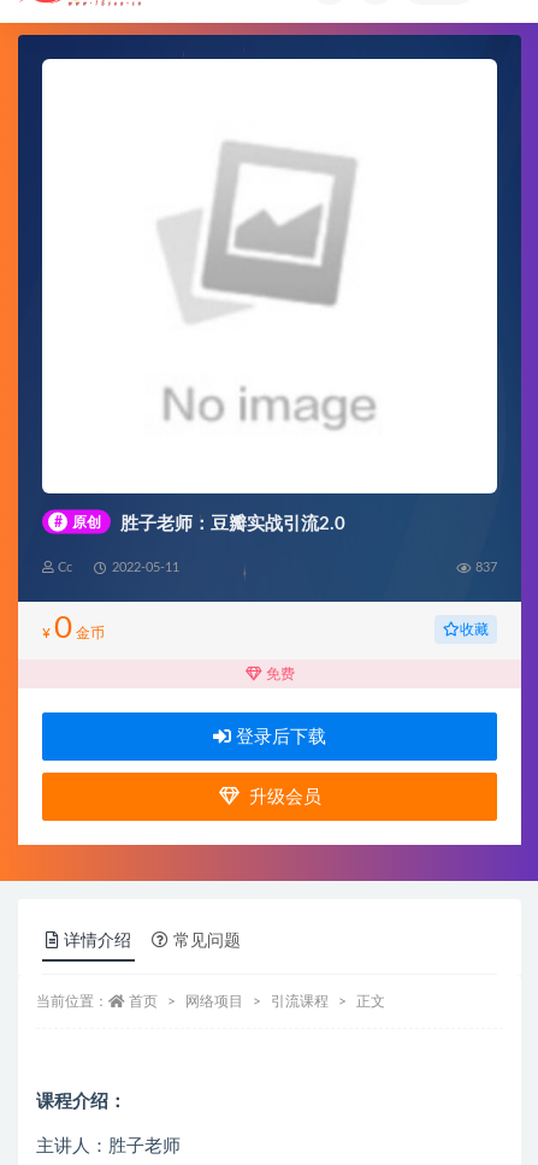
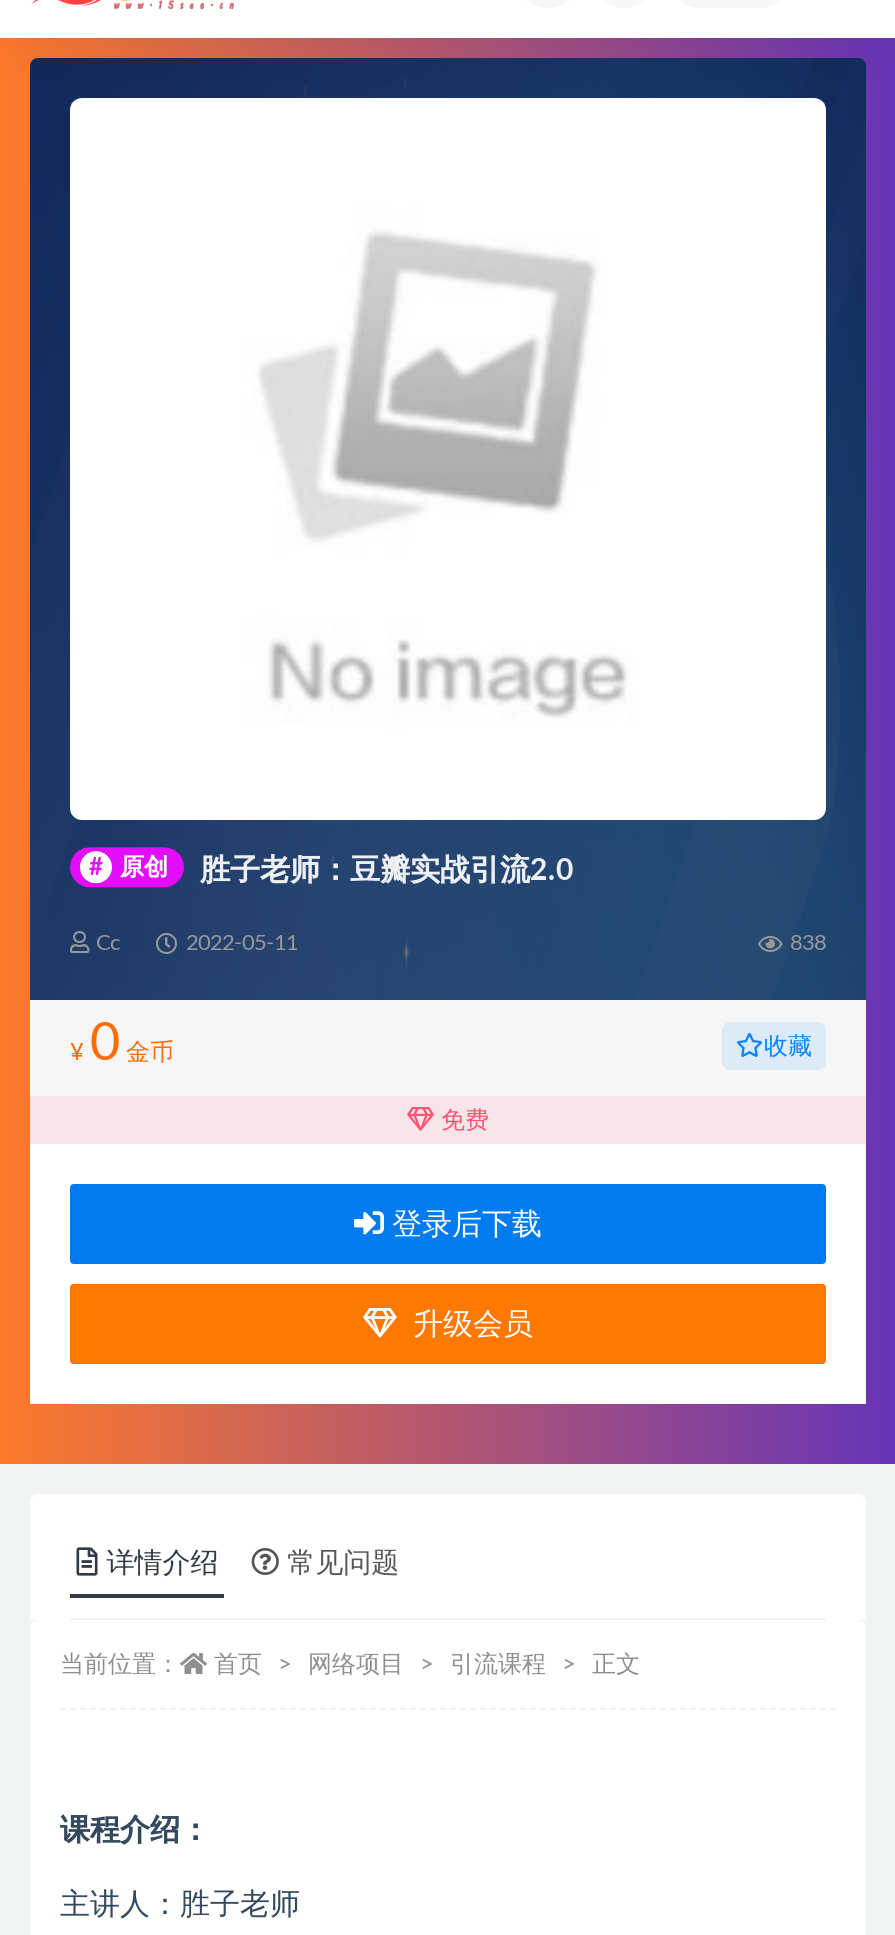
[475,561,497,574] 837 -> [790,932,826,954] 838

